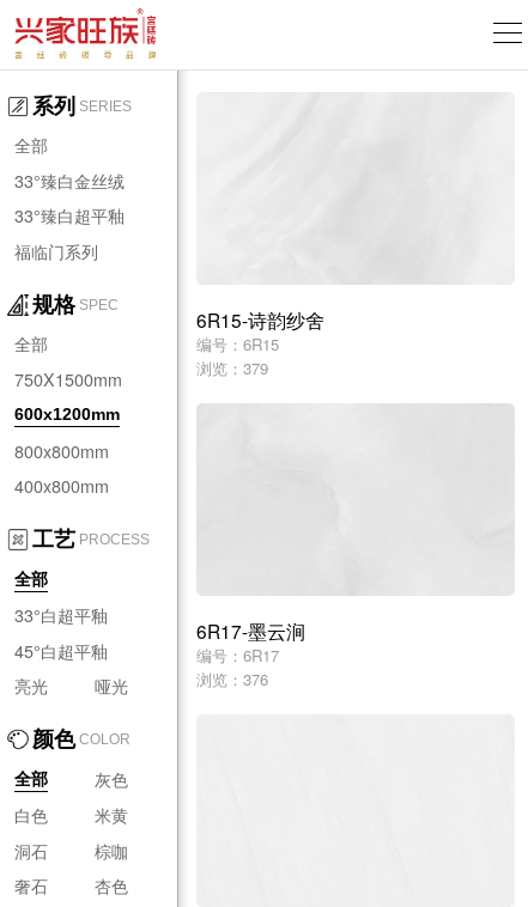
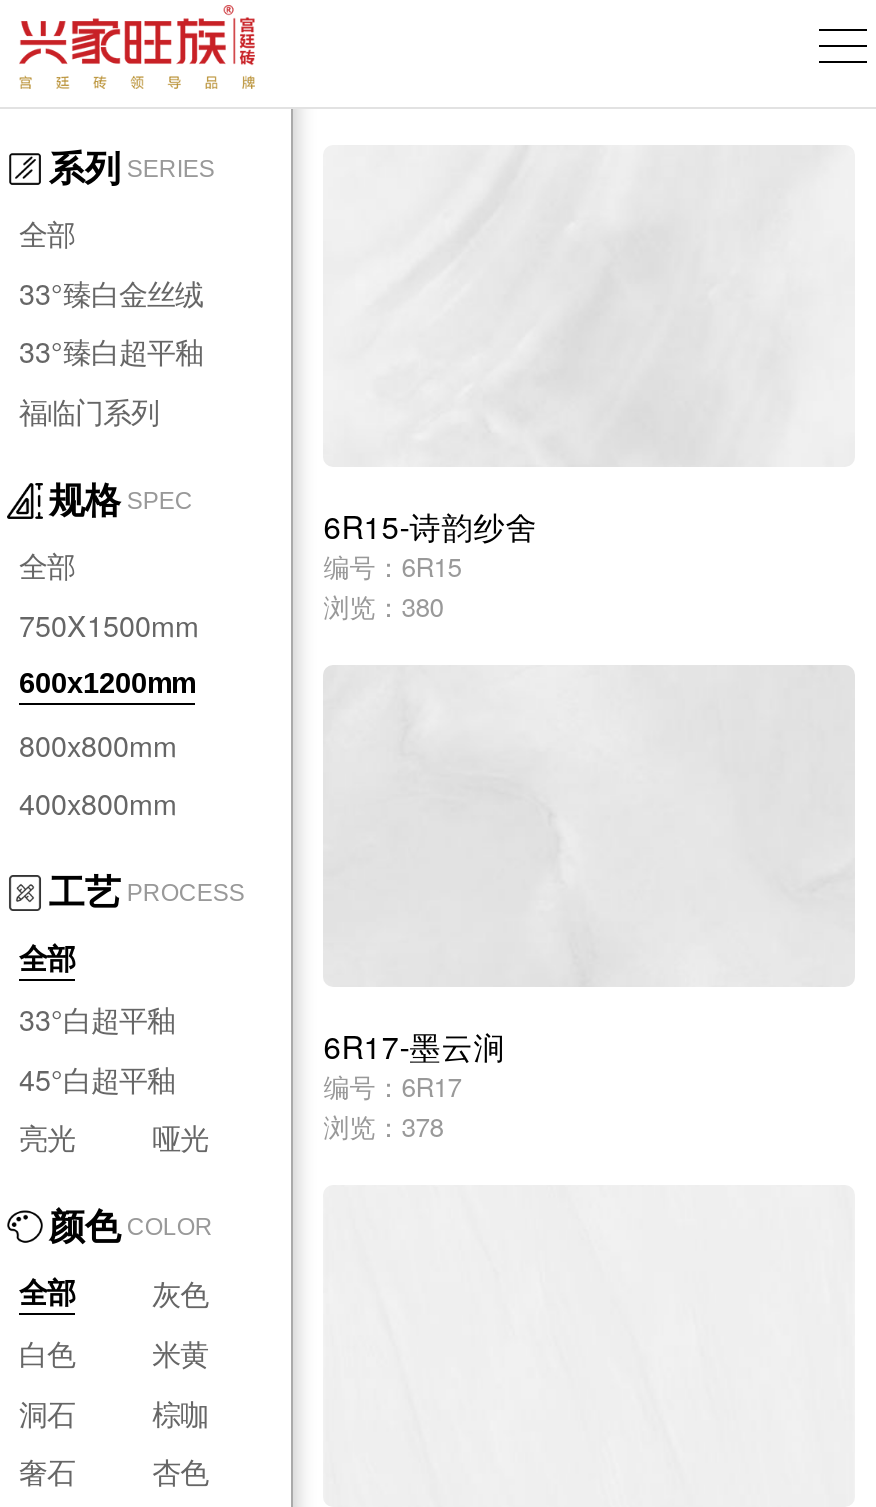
[197,356,268,379] 浏览：379 -> [323,587,443,625] 浏览：380
[197,668,268,690] 浏览：376 -> [323,1107,443,1145] 浏览：378

